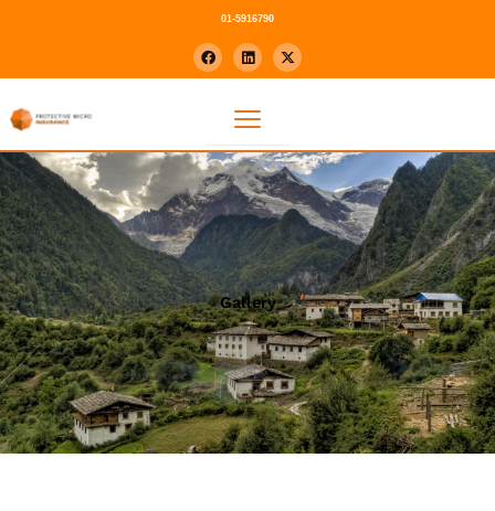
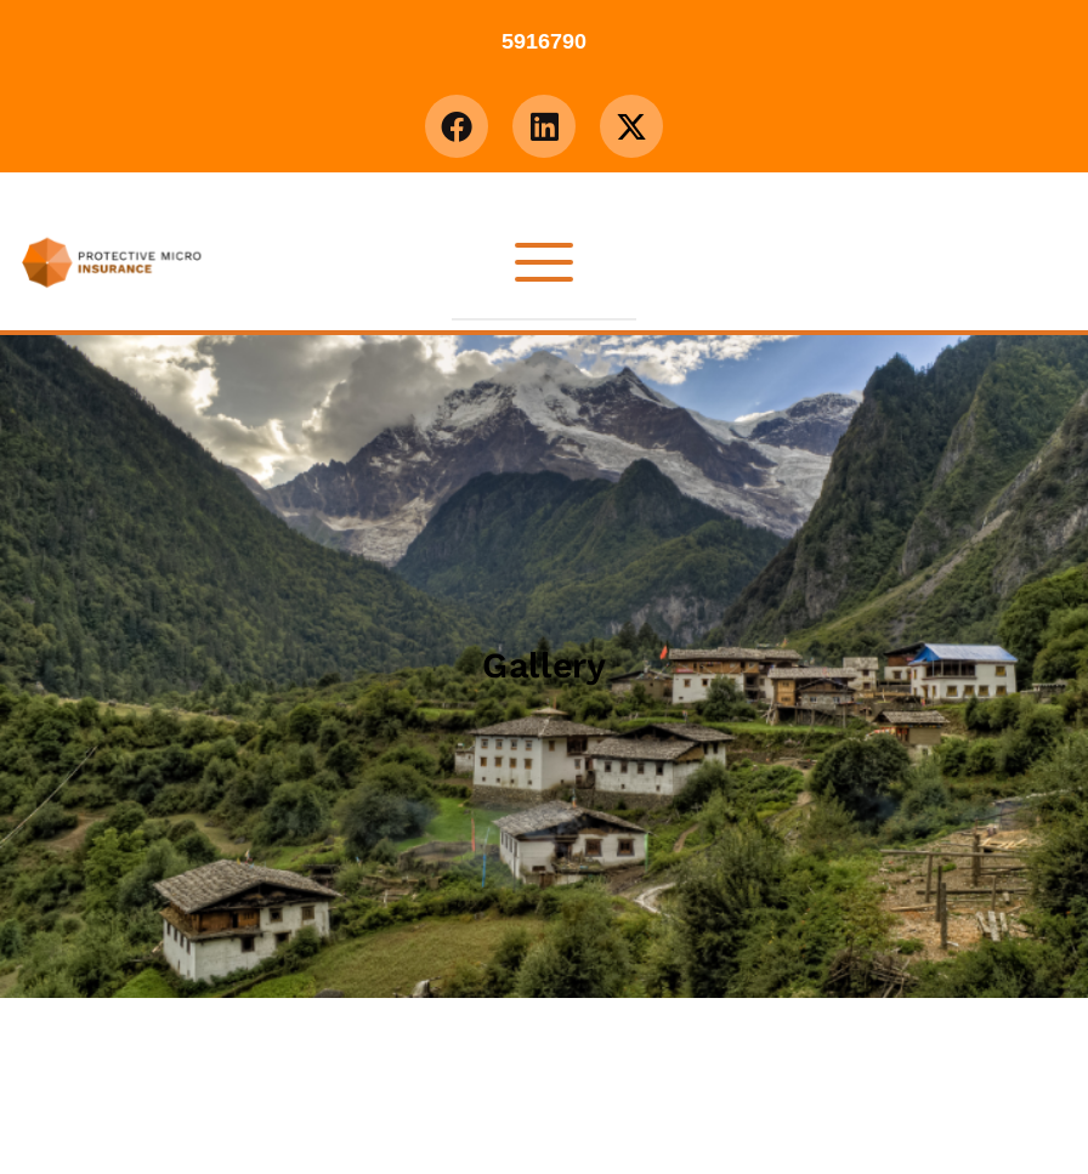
[221,13,274,24] 01-5916790 -> [501,29,586,53] 5916790

